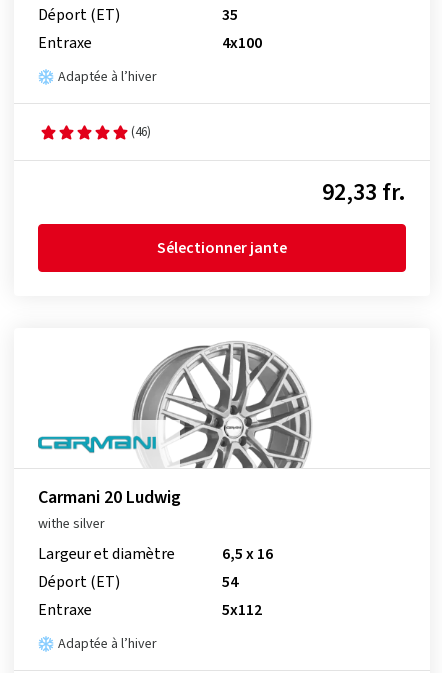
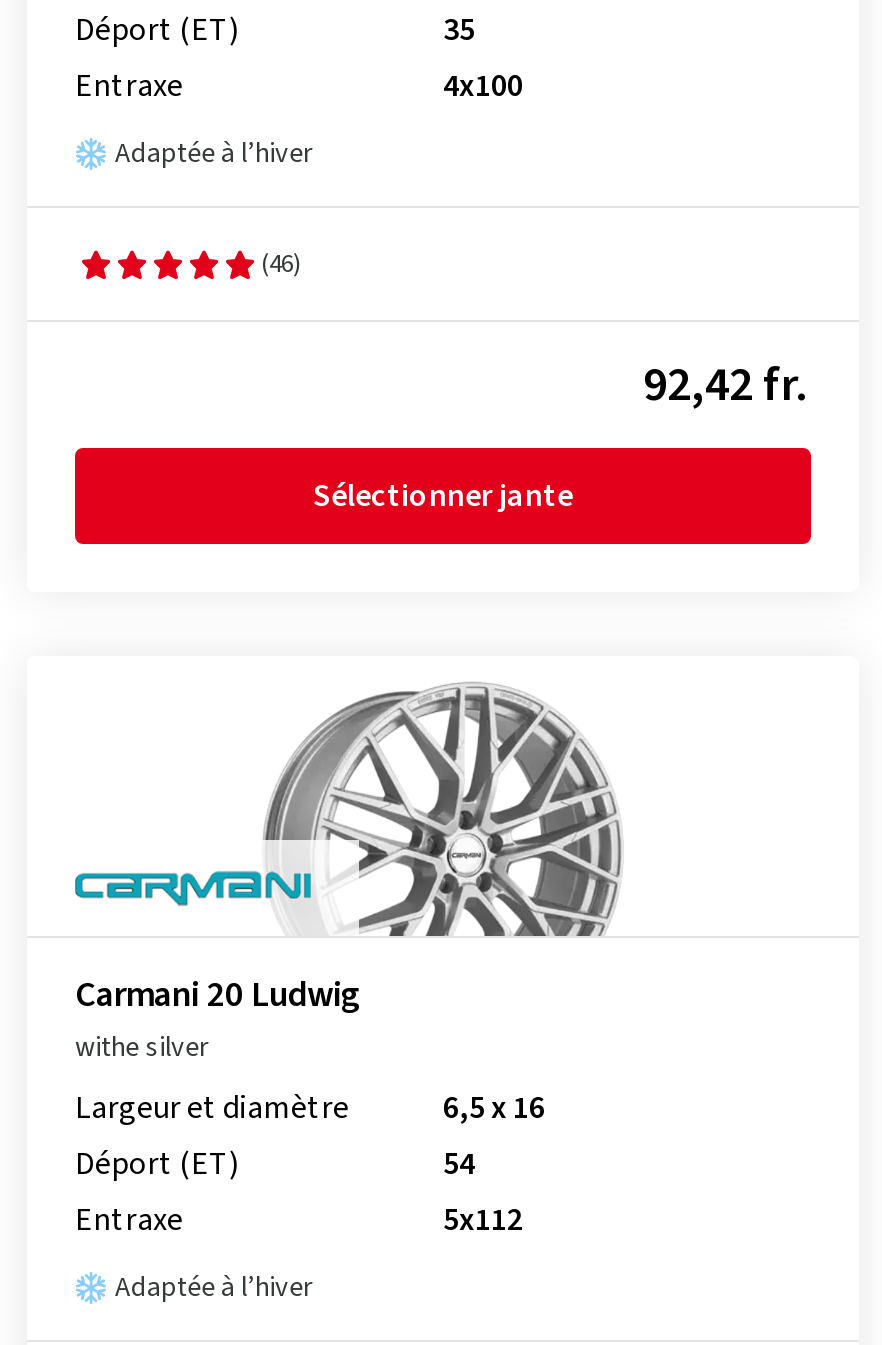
[322,175,406,210] 92,33 fr. -> [643,350,811,420] 92,42 fr.

